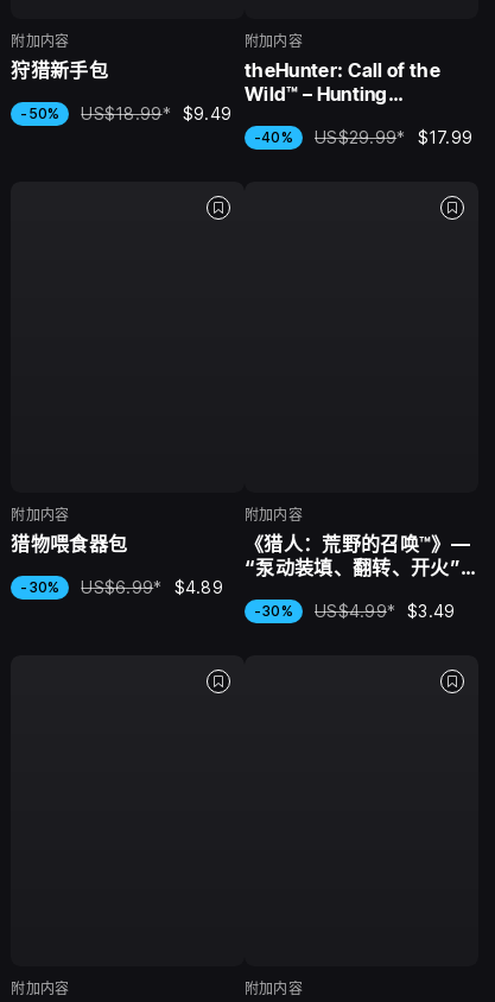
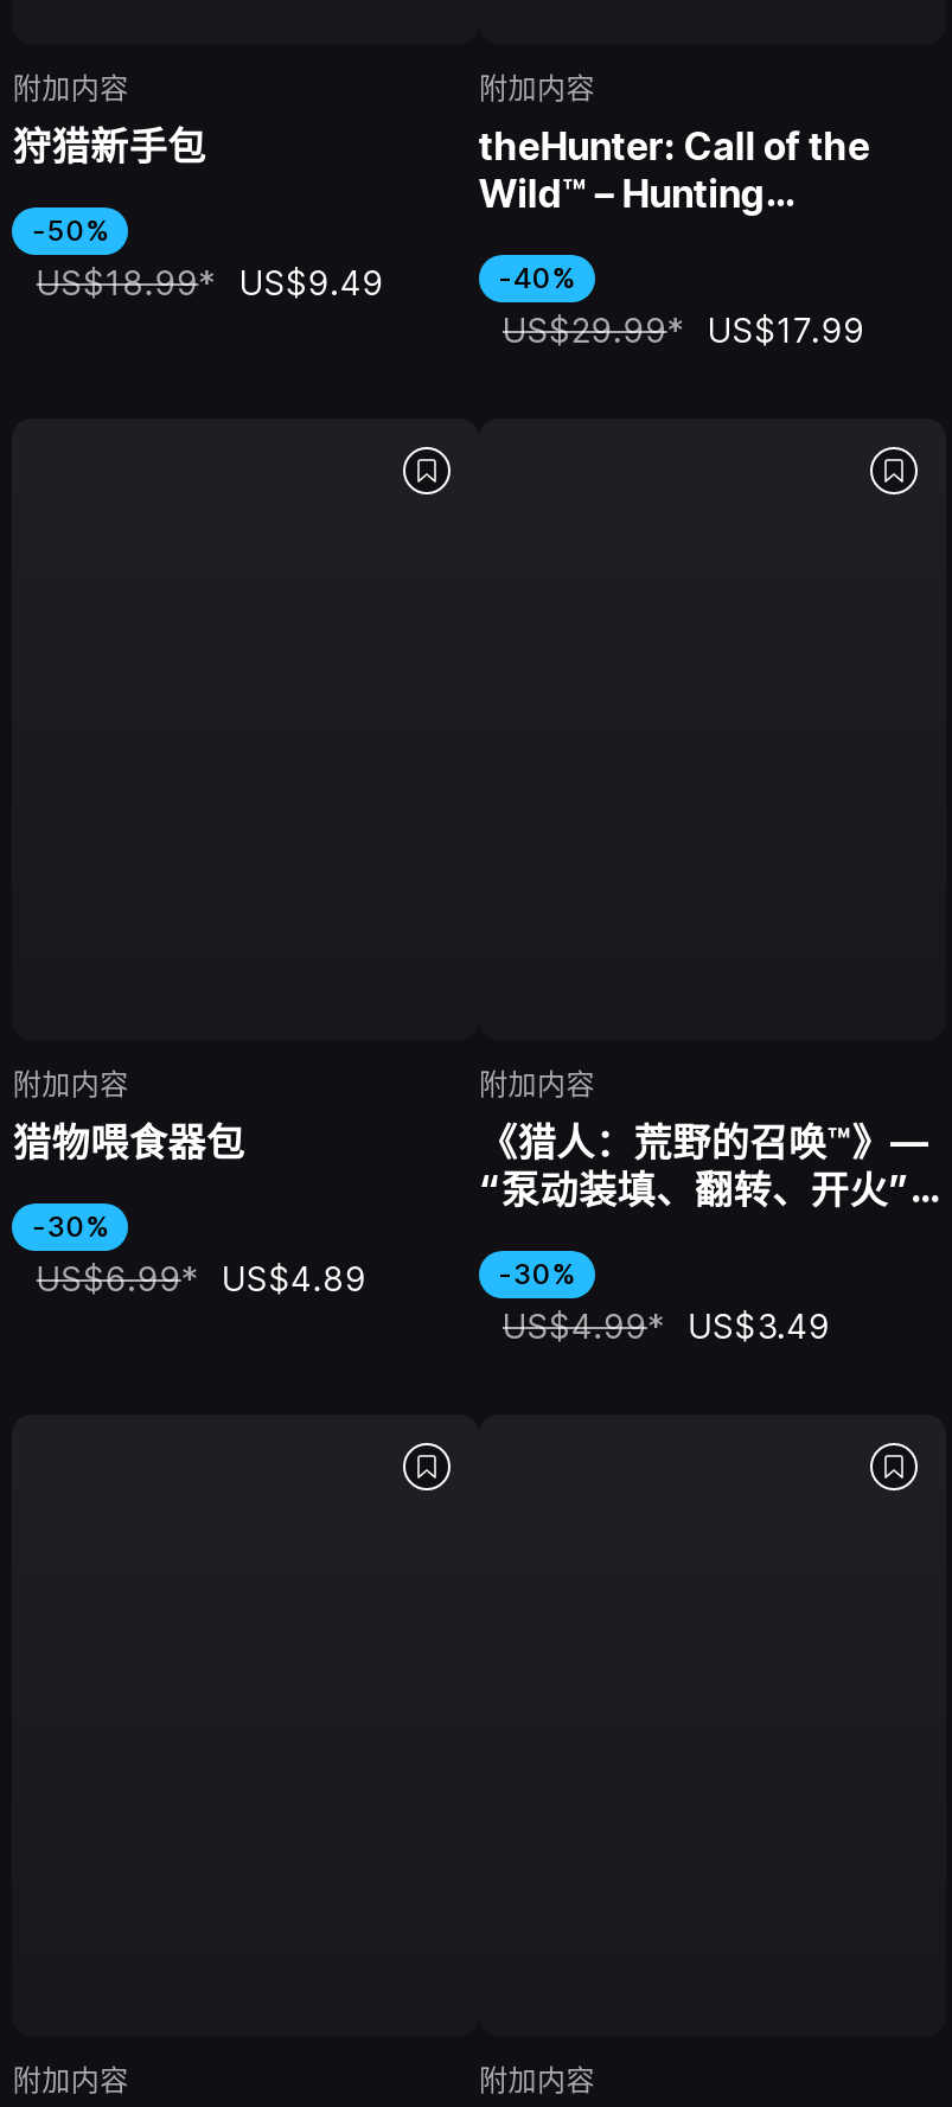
[81,103,232,123] US$18.99* $9.49 -> [37,261,384,301] US$18.99* US$9.49
[315,126,473,147] US$29.99* $17.99 -> [503,308,865,349] US$29.99* US$17.99
[81,577,223,597] US$6.99* $4.89 -> [37,1257,367,1298] US$6.99* US$4.89
[315,600,455,621] US$4.99* $3.49 -> [503,1305,830,1345] US$4.99* US$3.49

